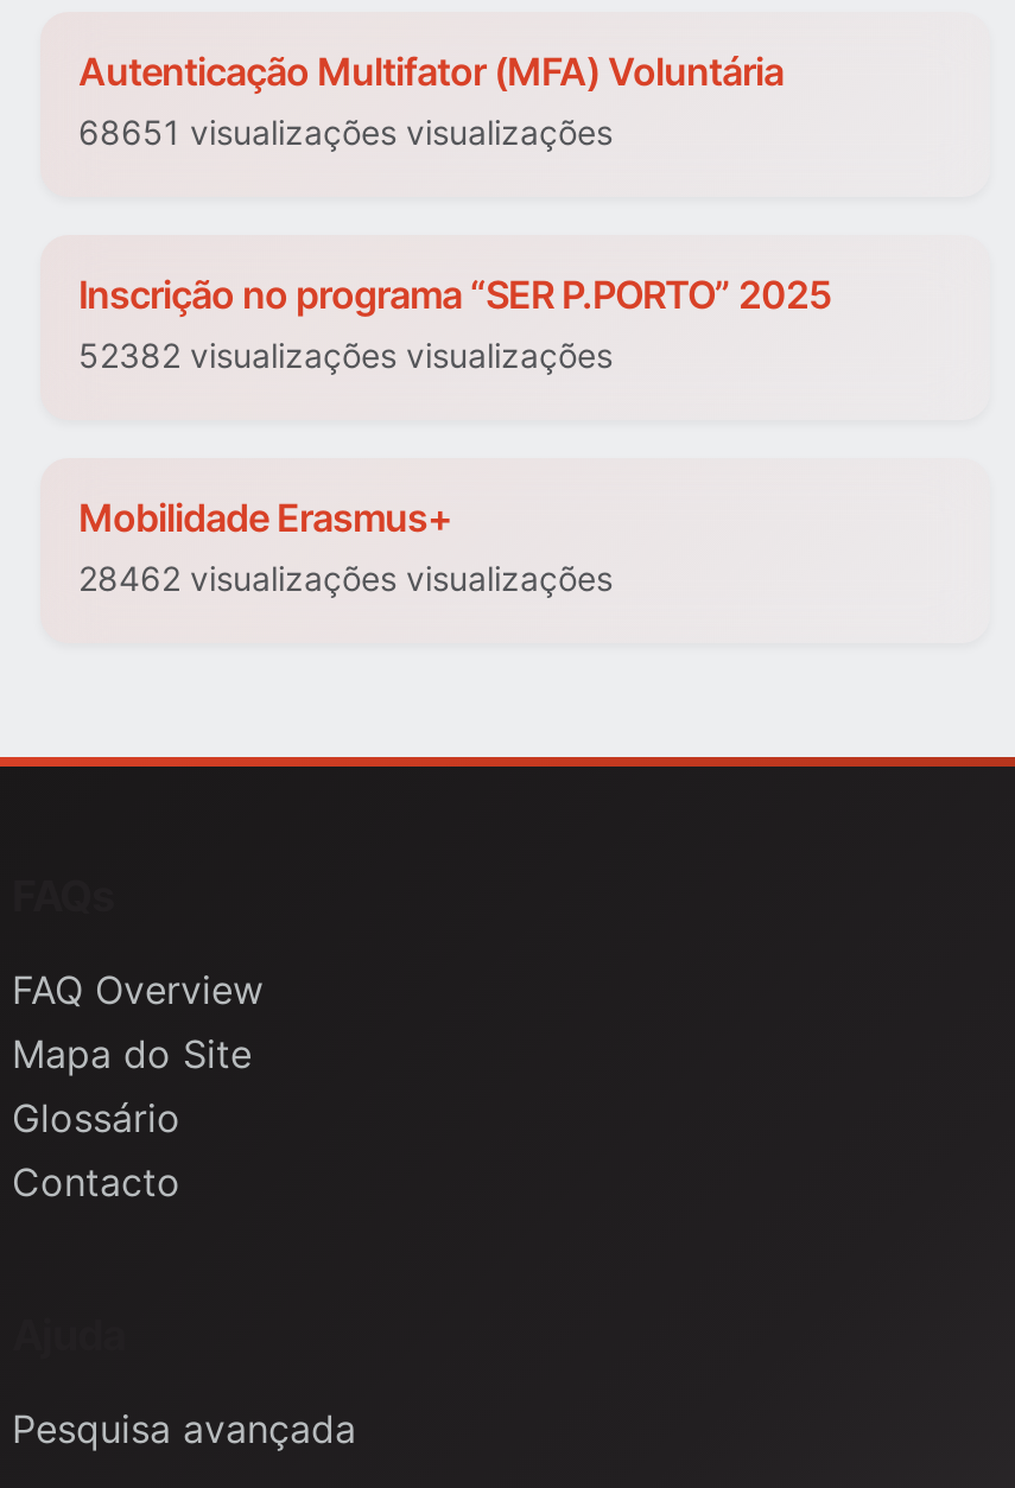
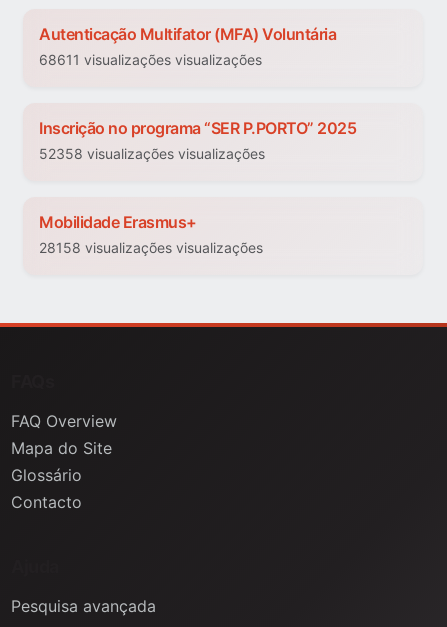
[78,113,613,153] 68651 visualizações visualizações -> [39,51,262,68] 68611 visualizações visualizações
[78,336,613,376] 52382 visualizações visualizações -> [39,145,265,162] 52358 visualizações visualizações
[78,559,613,599] 28462 visualizações visualizações -> [39,239,263,256] 28158 visualizações visualizações

